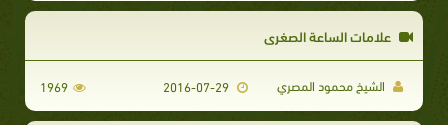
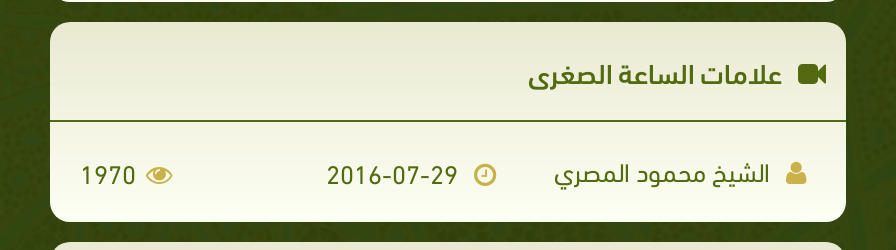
[40,76,68,96] 1969 -> [80,152,136,192] 1970

